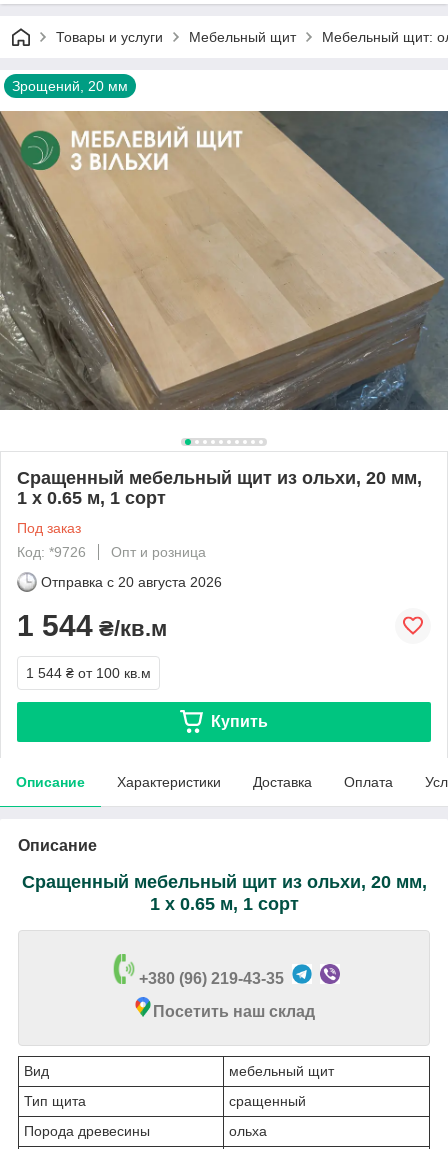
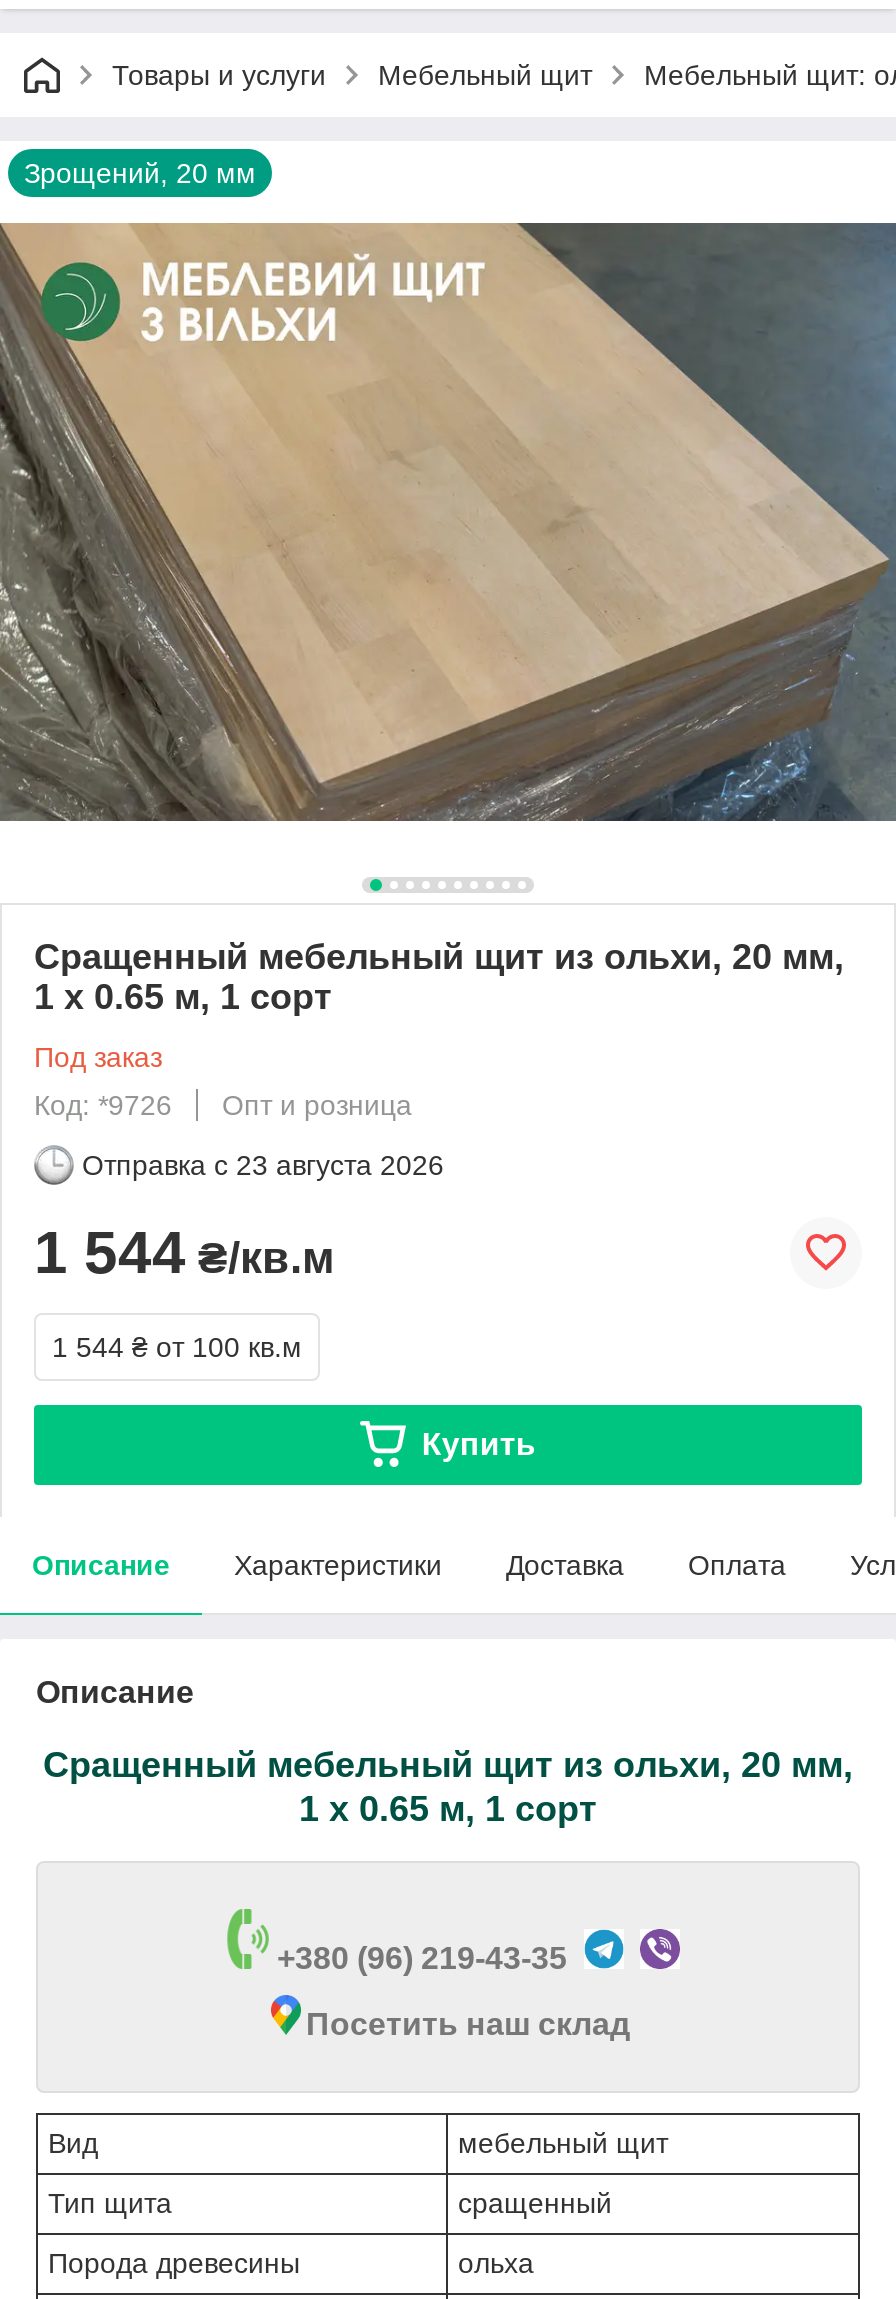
[41,574,222,590] Отправка с 20 августа 2026 -> [82,1149,444,1181] Отправка с 23 августа 2026

